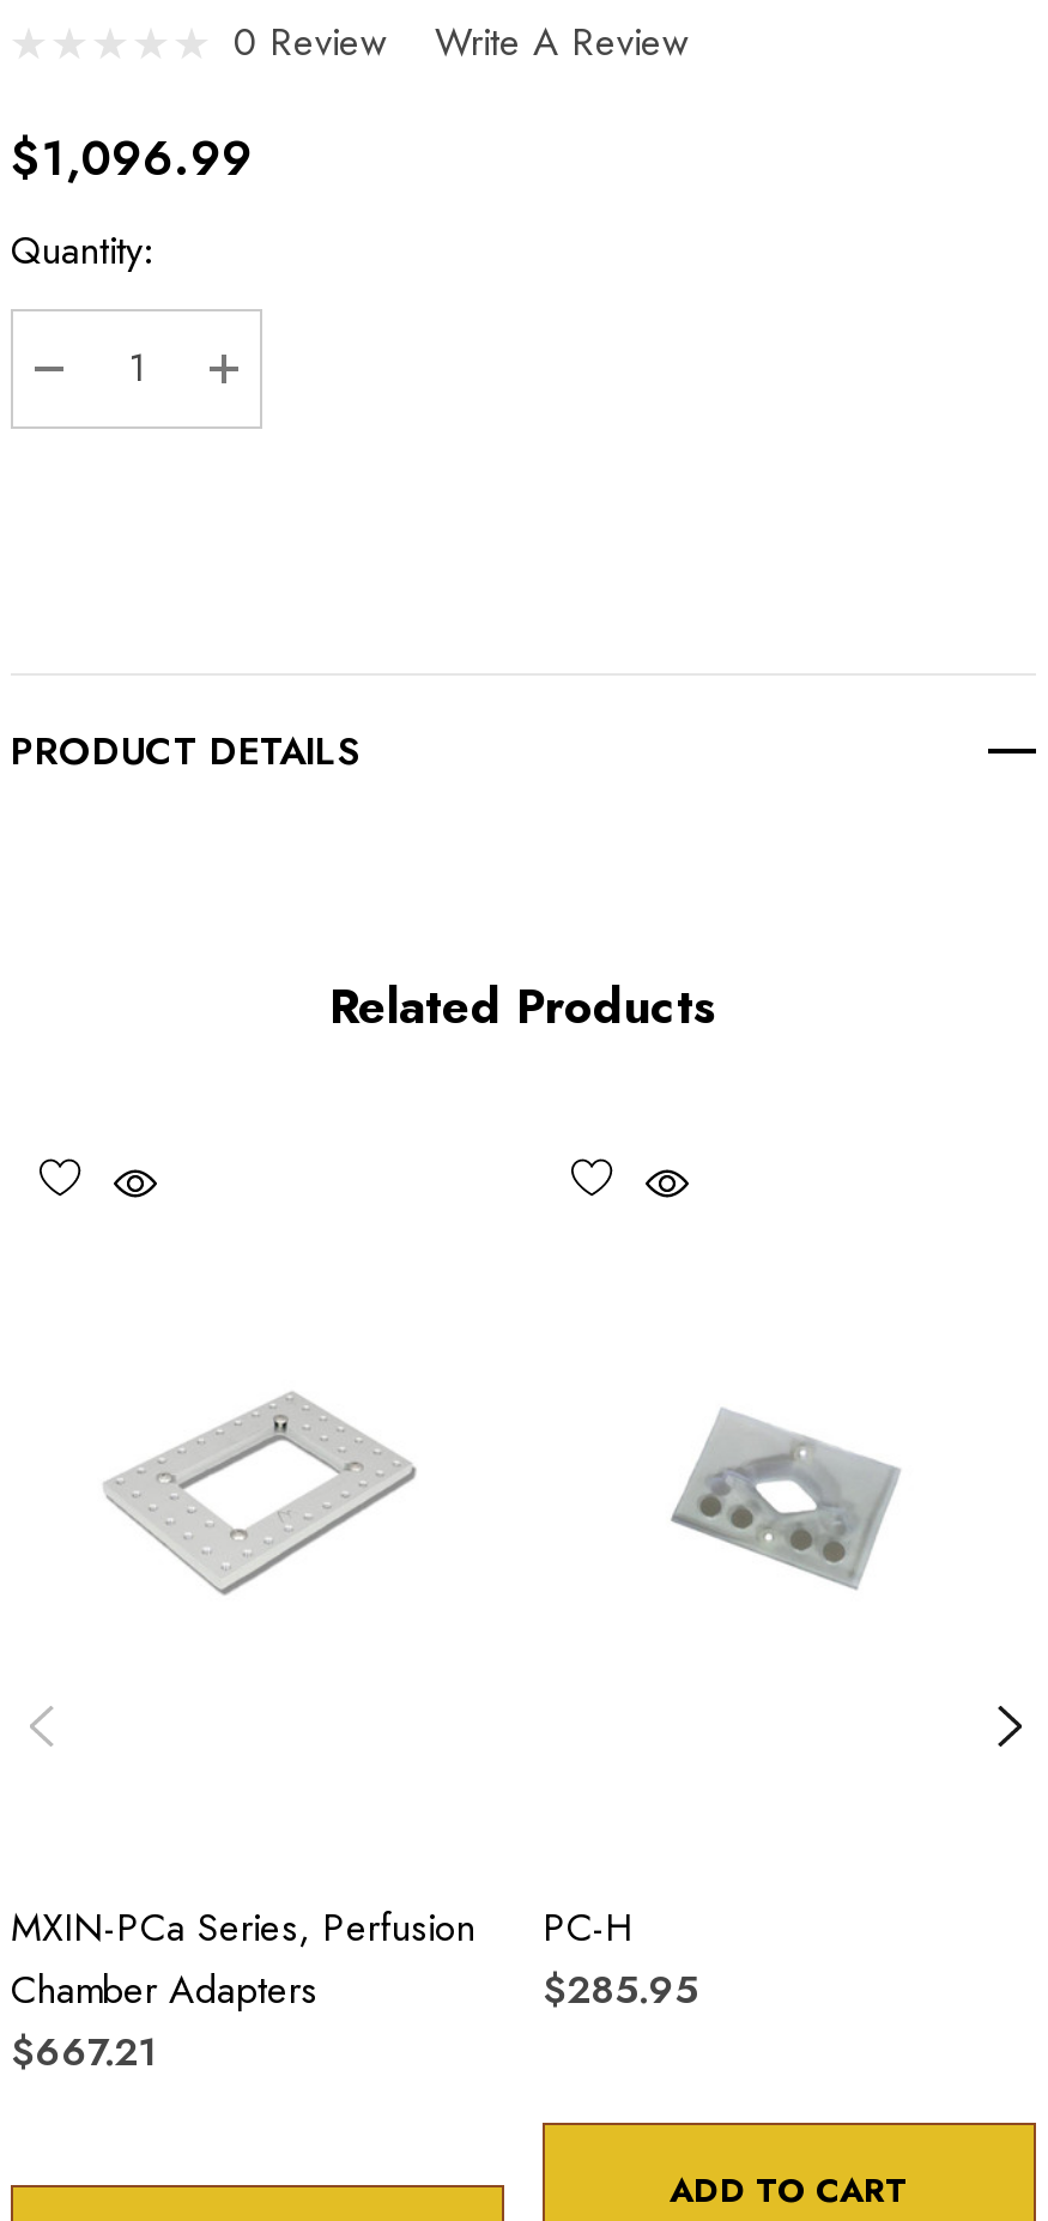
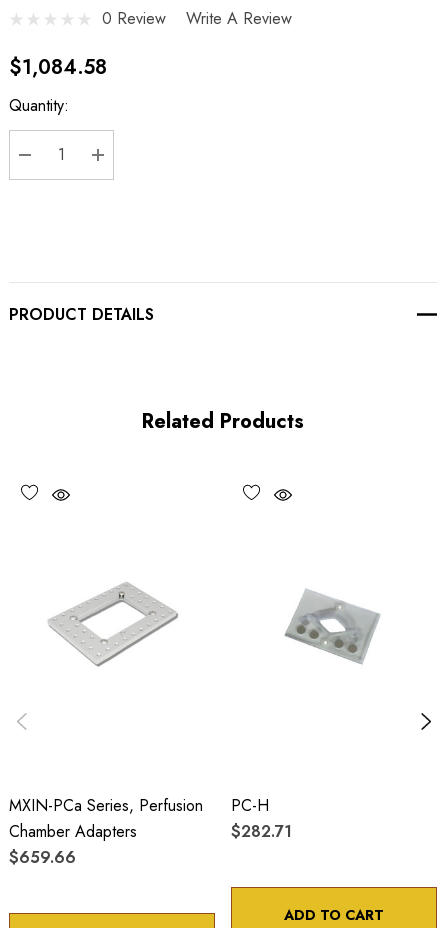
[11,124,253,194] $1,096.99 -> [9,53,107,82] $1,084.58
[543,1962,698,2017] $285.95 -> [231,820,292,843] $282.71
[11,2024,157,2079] $667.21 -> [9,846,76,869] $659.66

